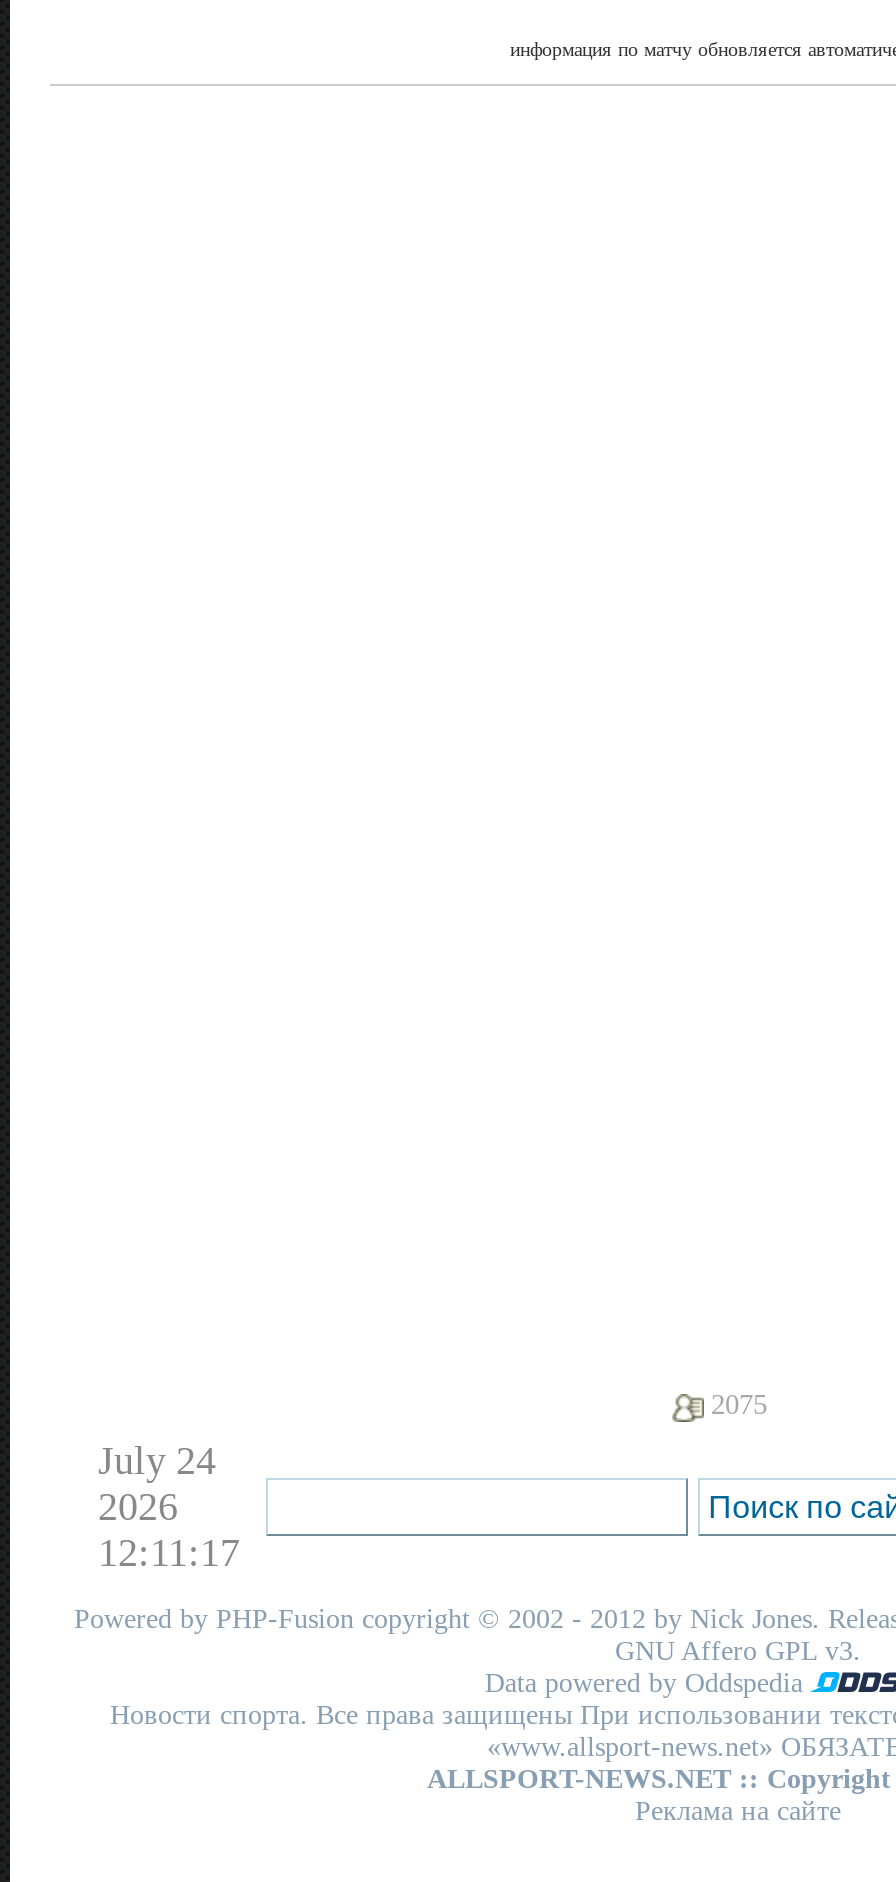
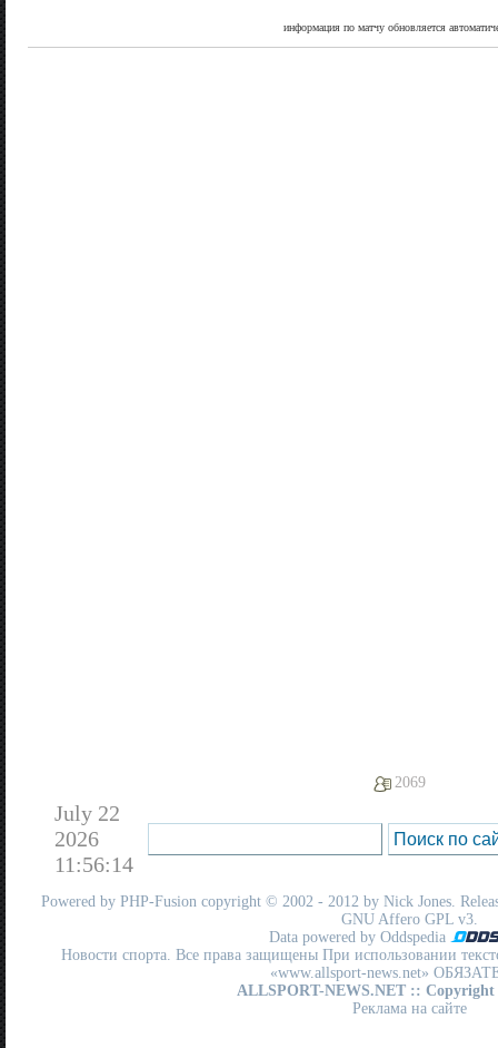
[703,1388,767,1420] 2075 -> [391,773,426,791] 2069
[98,1437,216,1481] July 24 -> [54,800,120,825] July 22
[98,1529,240,1573] 12:11:17 -> [54,851,133,876] 11:56:14

